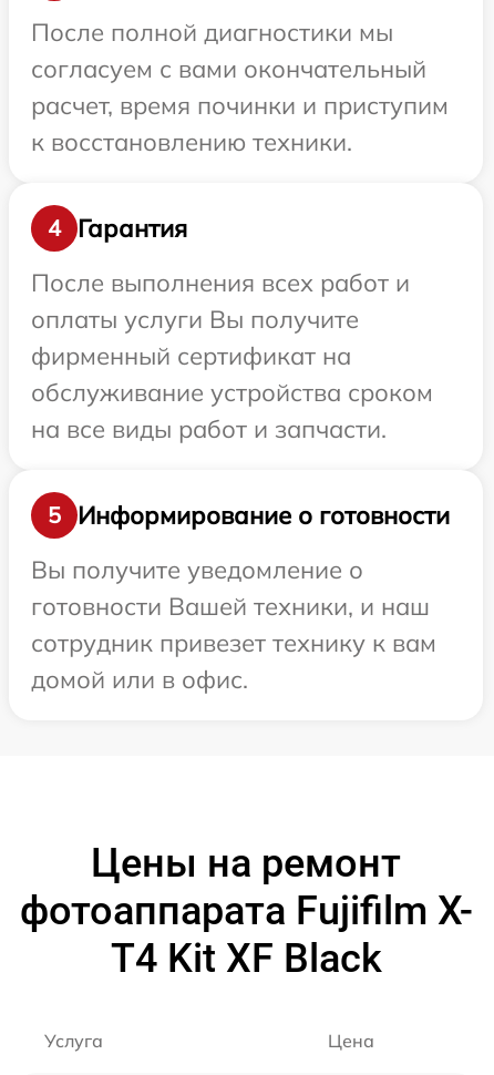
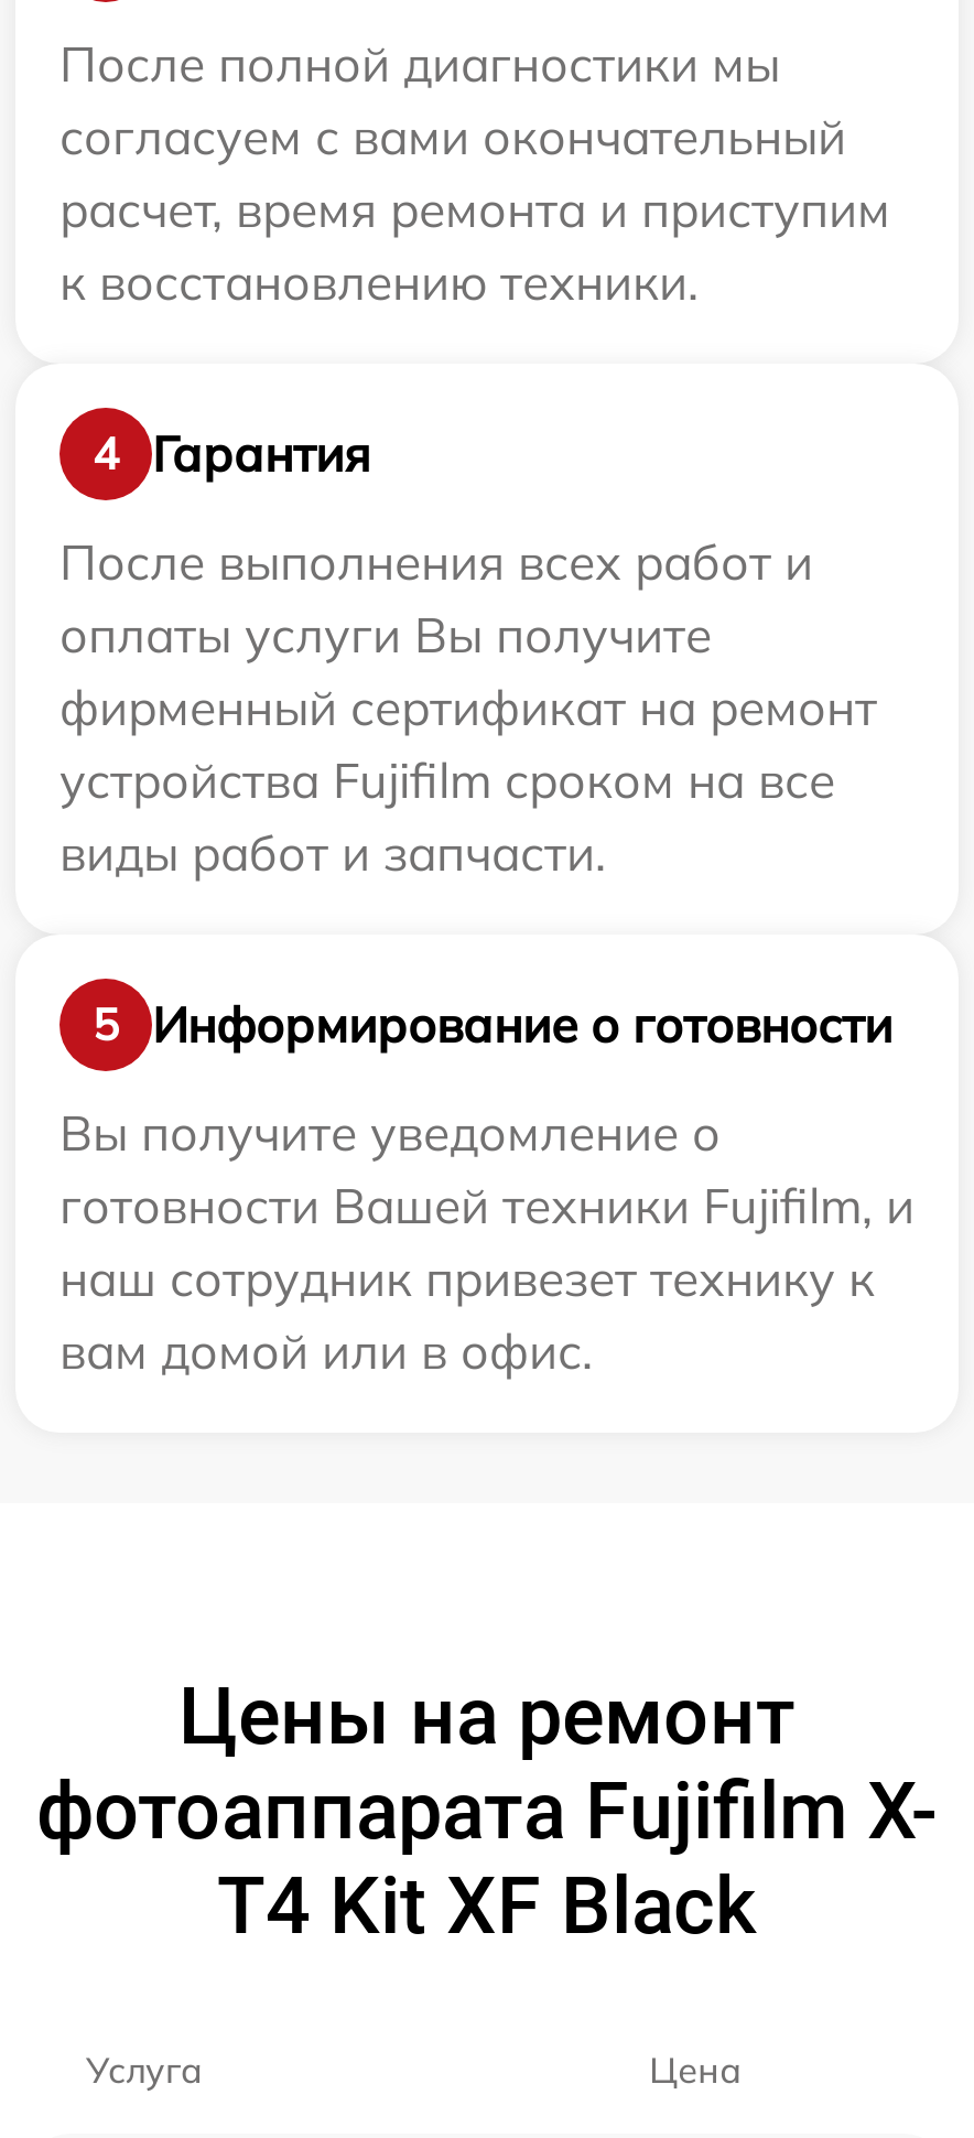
[31,90,449,121] расчет, время починки и приступим -> [59,179,890,241] расчет, время ремонта и приступим
[31,341,433,445] фирменный сертификат на | обслуживание устройства сроком | на все виды работ и запчасти. -> [59,677,877,885] фирменный сертификат на ремонт | устройства Fujifilm сроком на все | виды работ и запчасти.
[31,591,436,695] готовности Вашей техники, и наш | сотрудник привезет технику к вам | домой или в офис. -> [59,1175,915,1383] готовности Вашей техники Fujifilm, и | наш сотрудник привезет технику к | вам домой или в офис.

